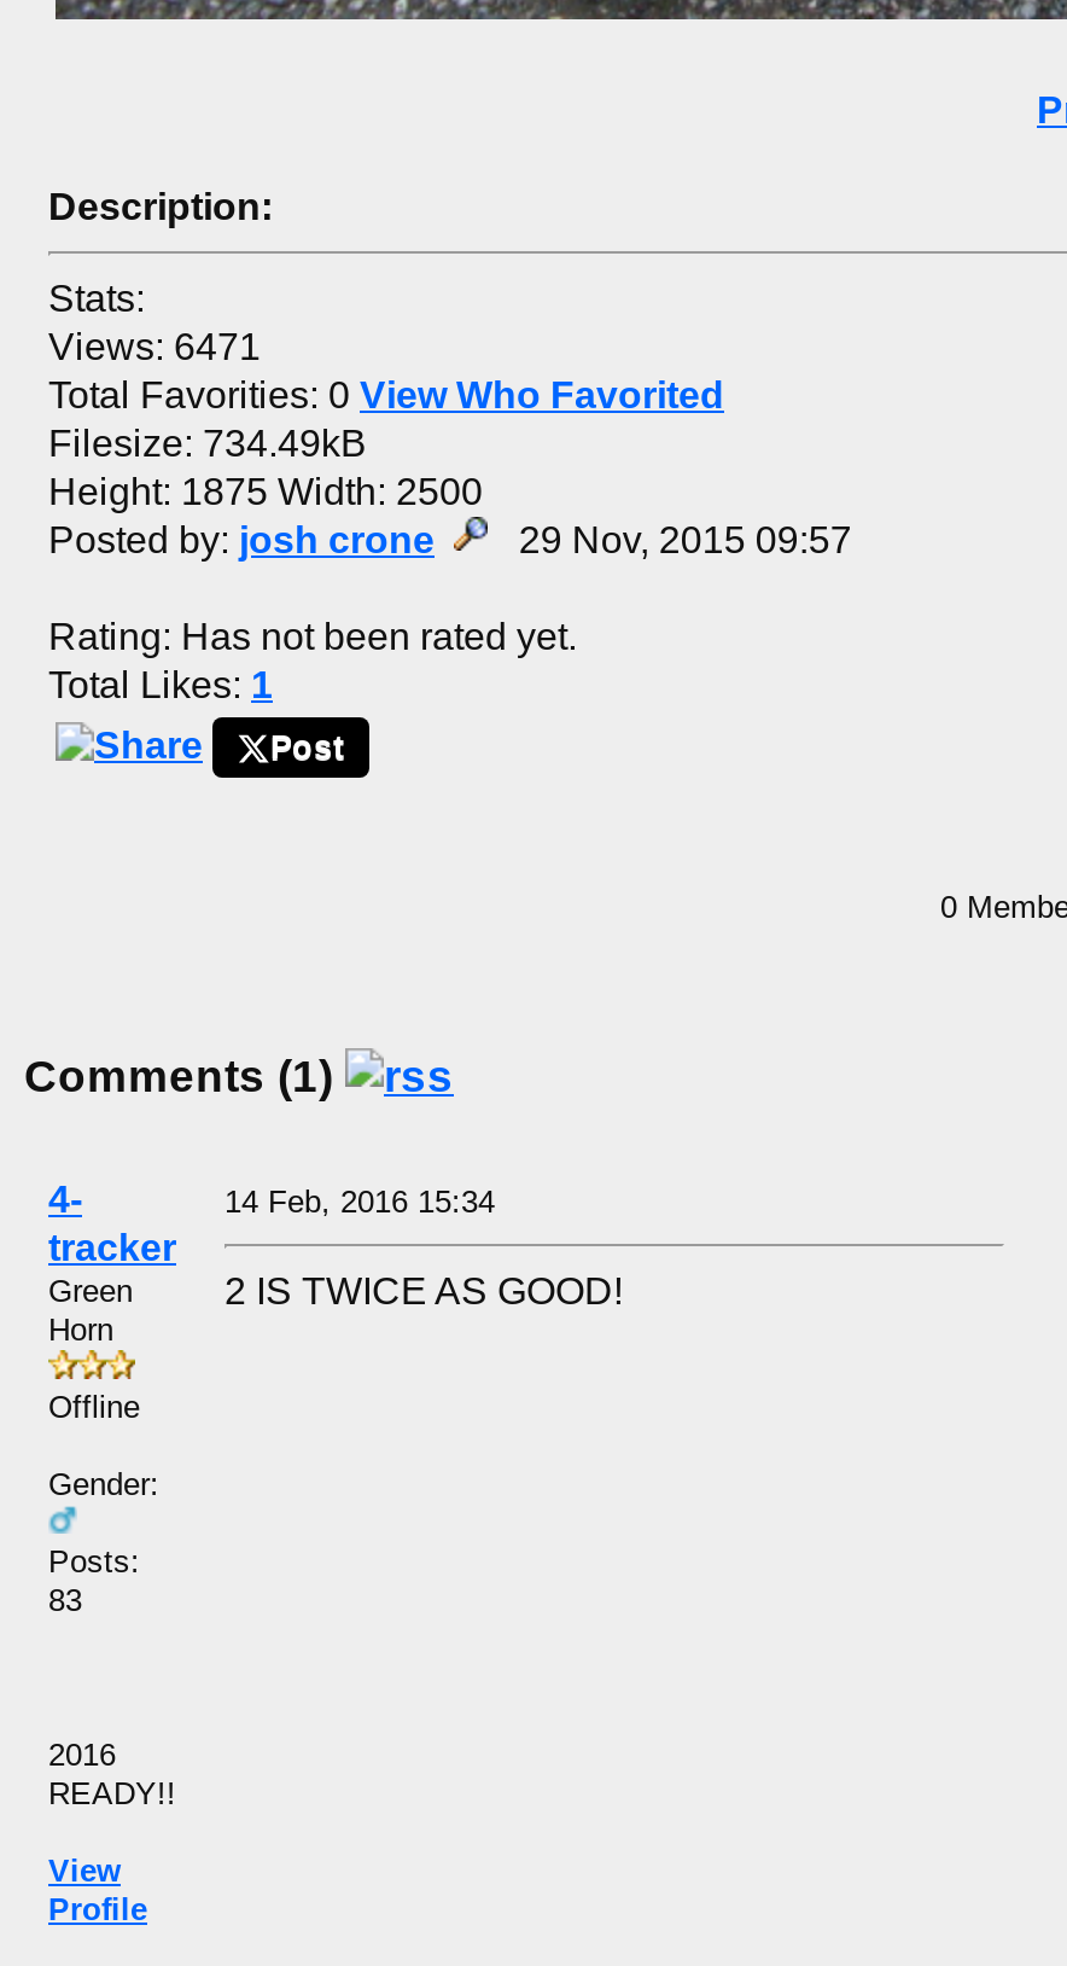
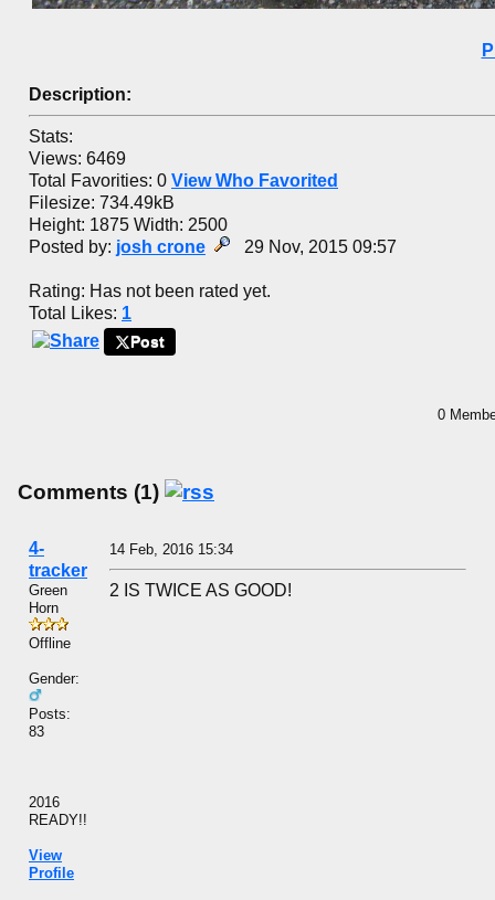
[48,327,261,368] Views: 6471 -> [29,150,126,168] Views: 6469

